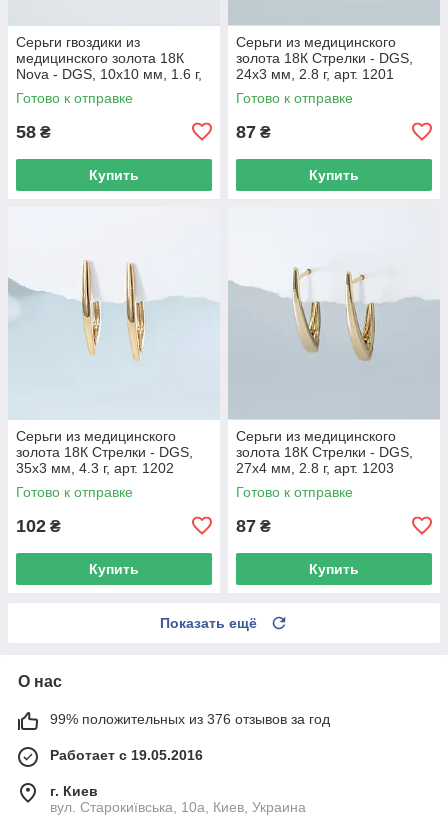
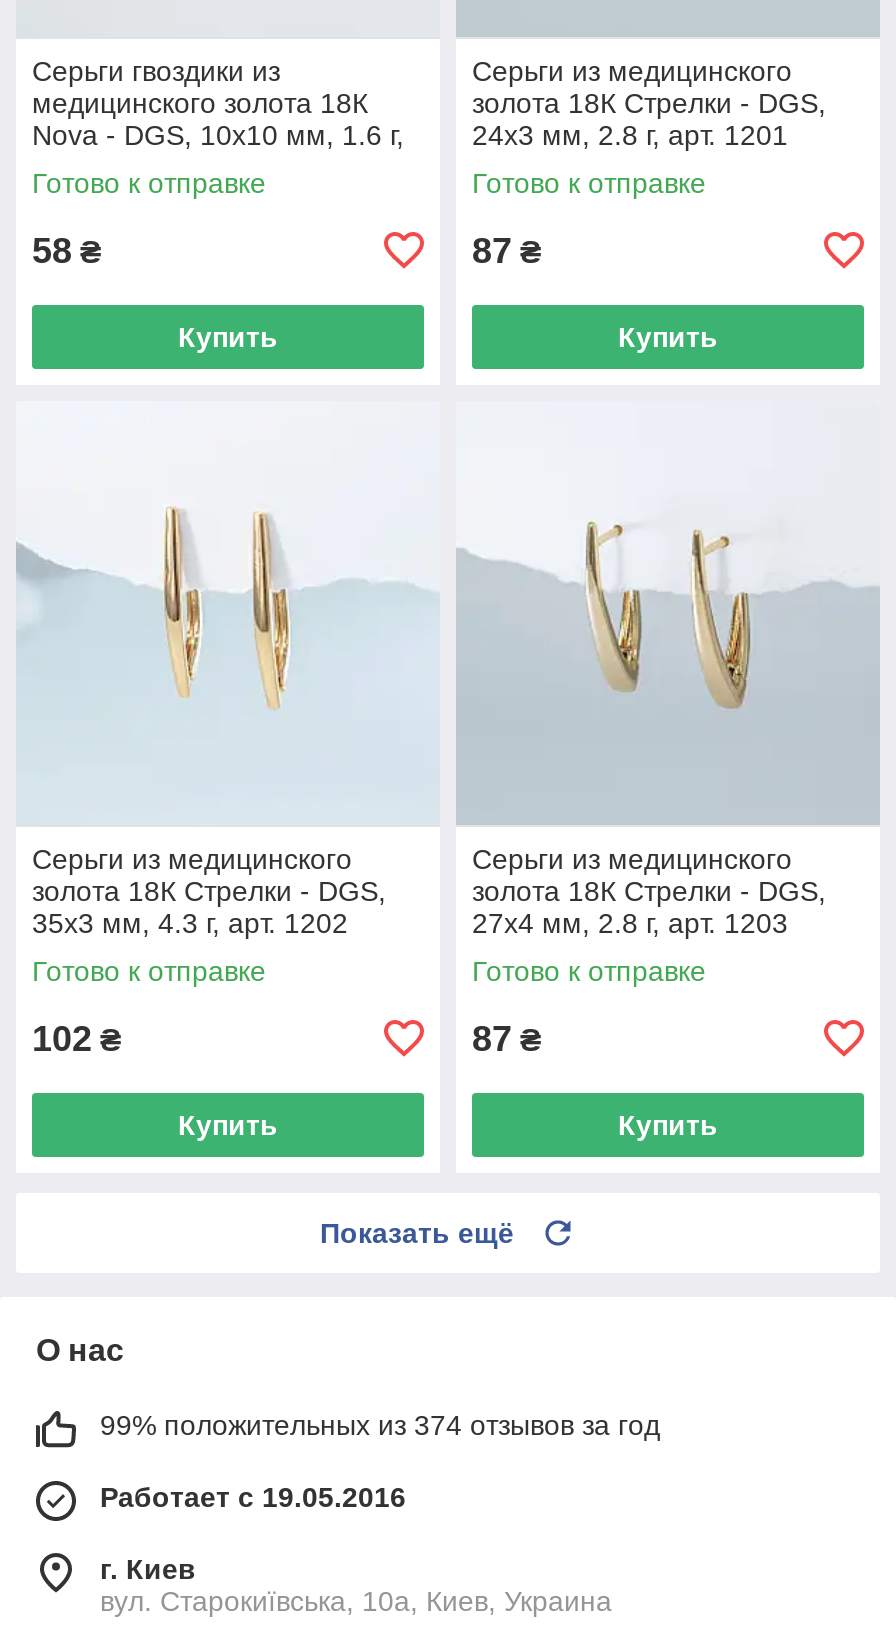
[50,711,330,727] 99% положительных из 376 отзывов за год -> [100,1409,660,1441] 99% положительных из 374 отзывов за год

